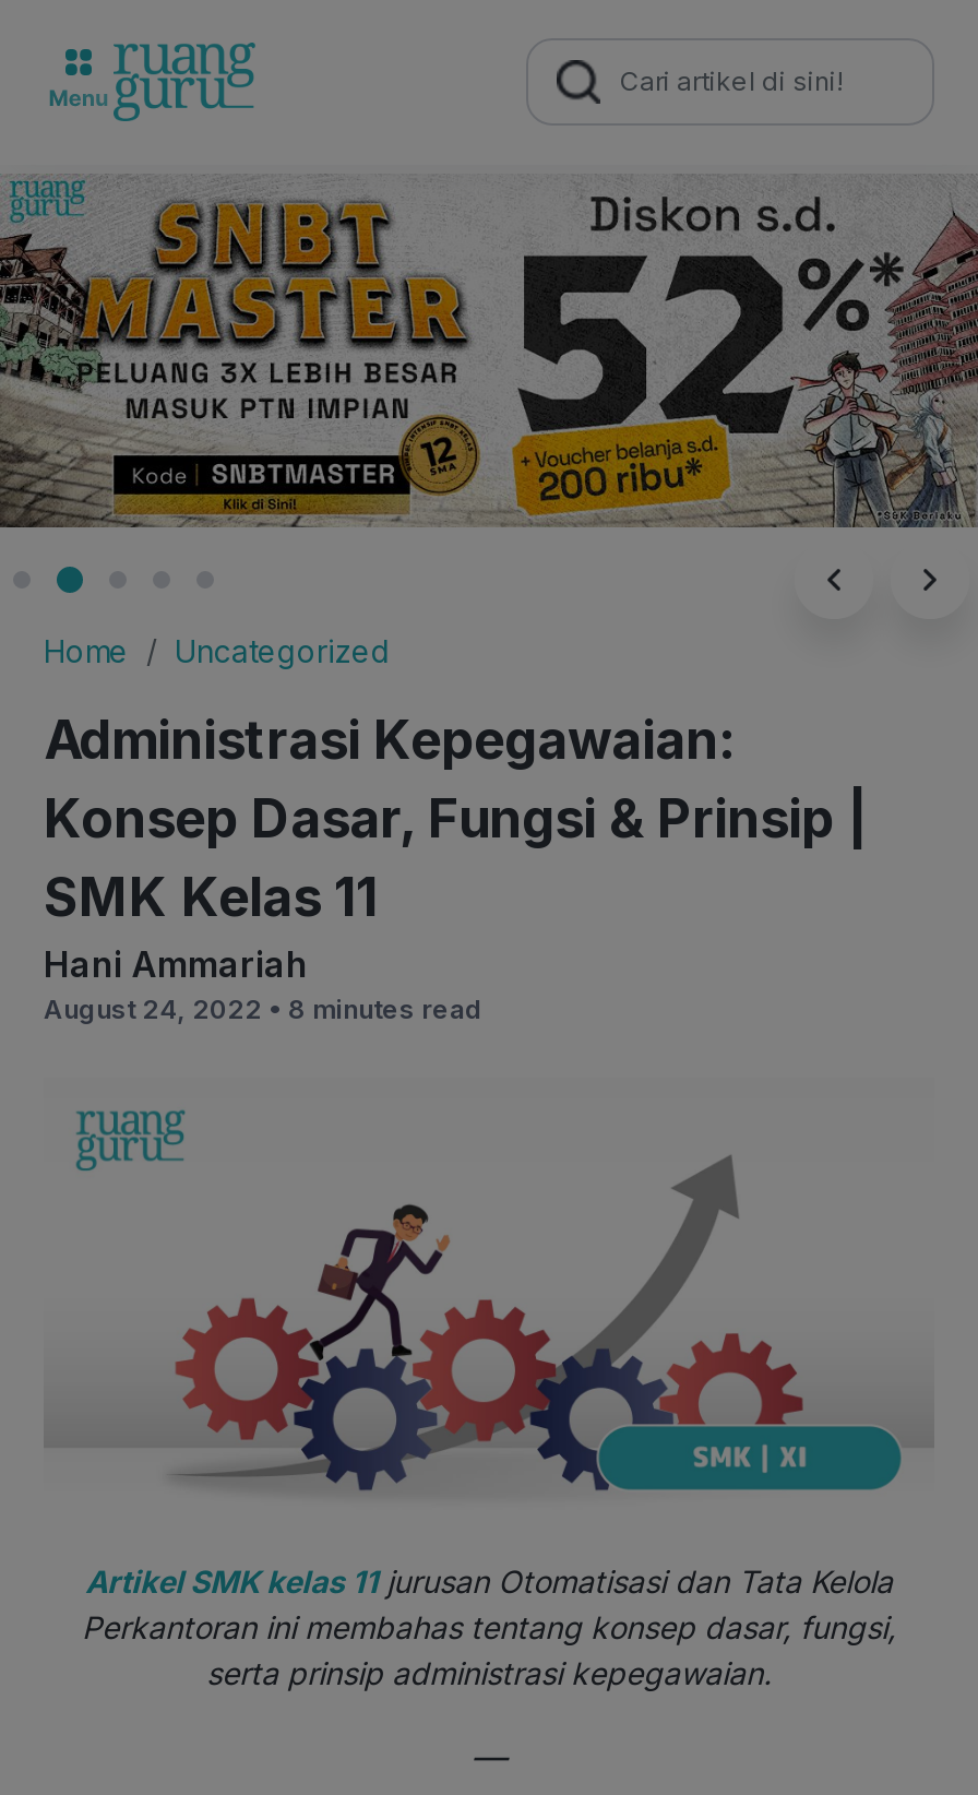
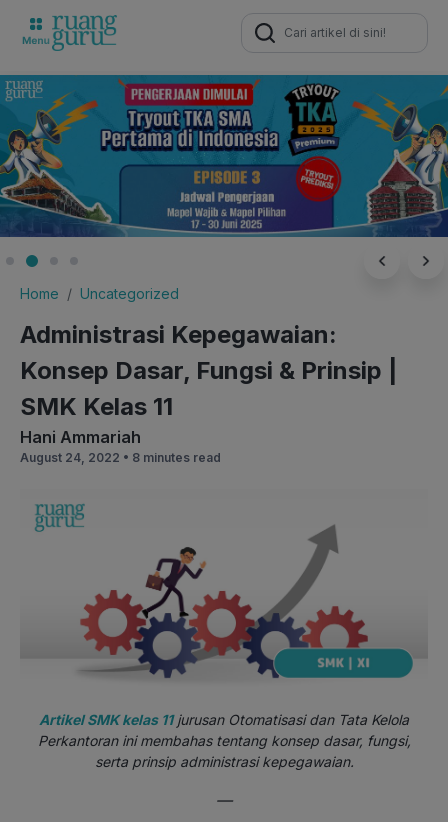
[7,174,971,530] [image] -> [3,74,445,238] [image]

